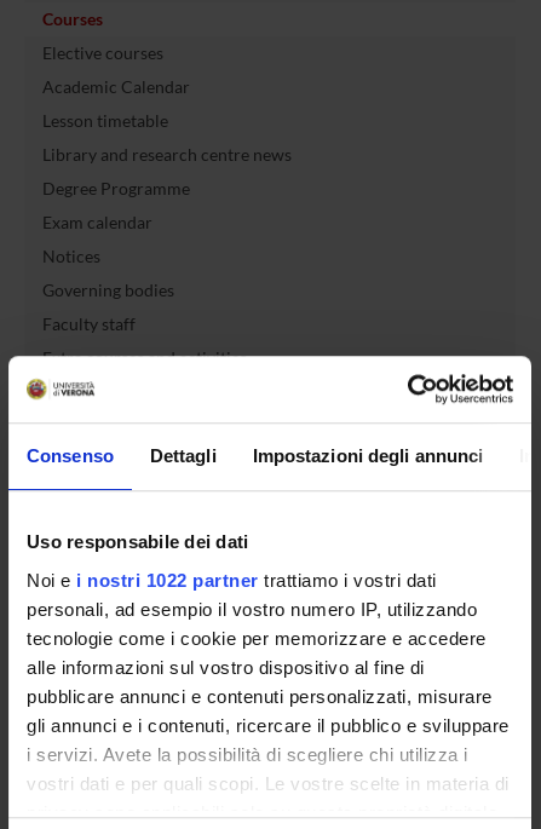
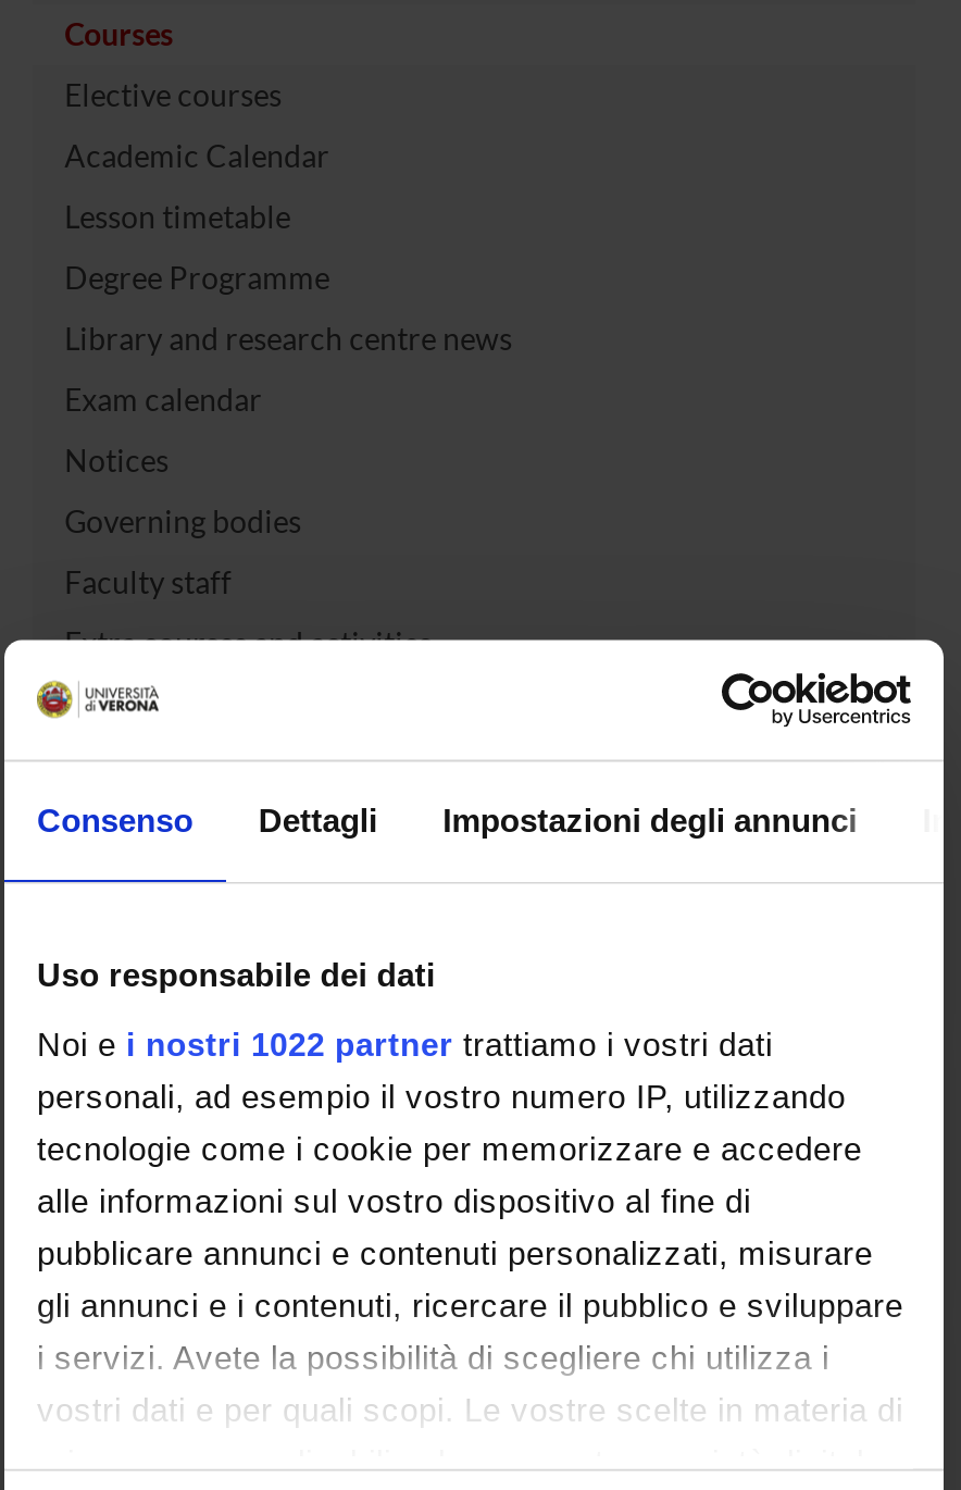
moved [42,144,291,165] -> [64,320,512,357]: Library and research centre news
moved [42,178,190,198] -> [64,259,330,296]: Degree Programme

